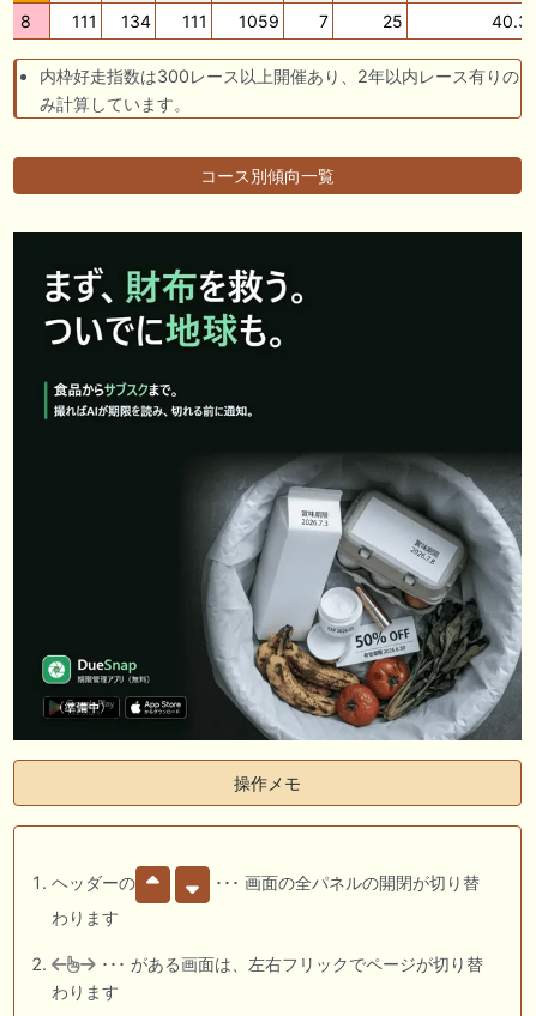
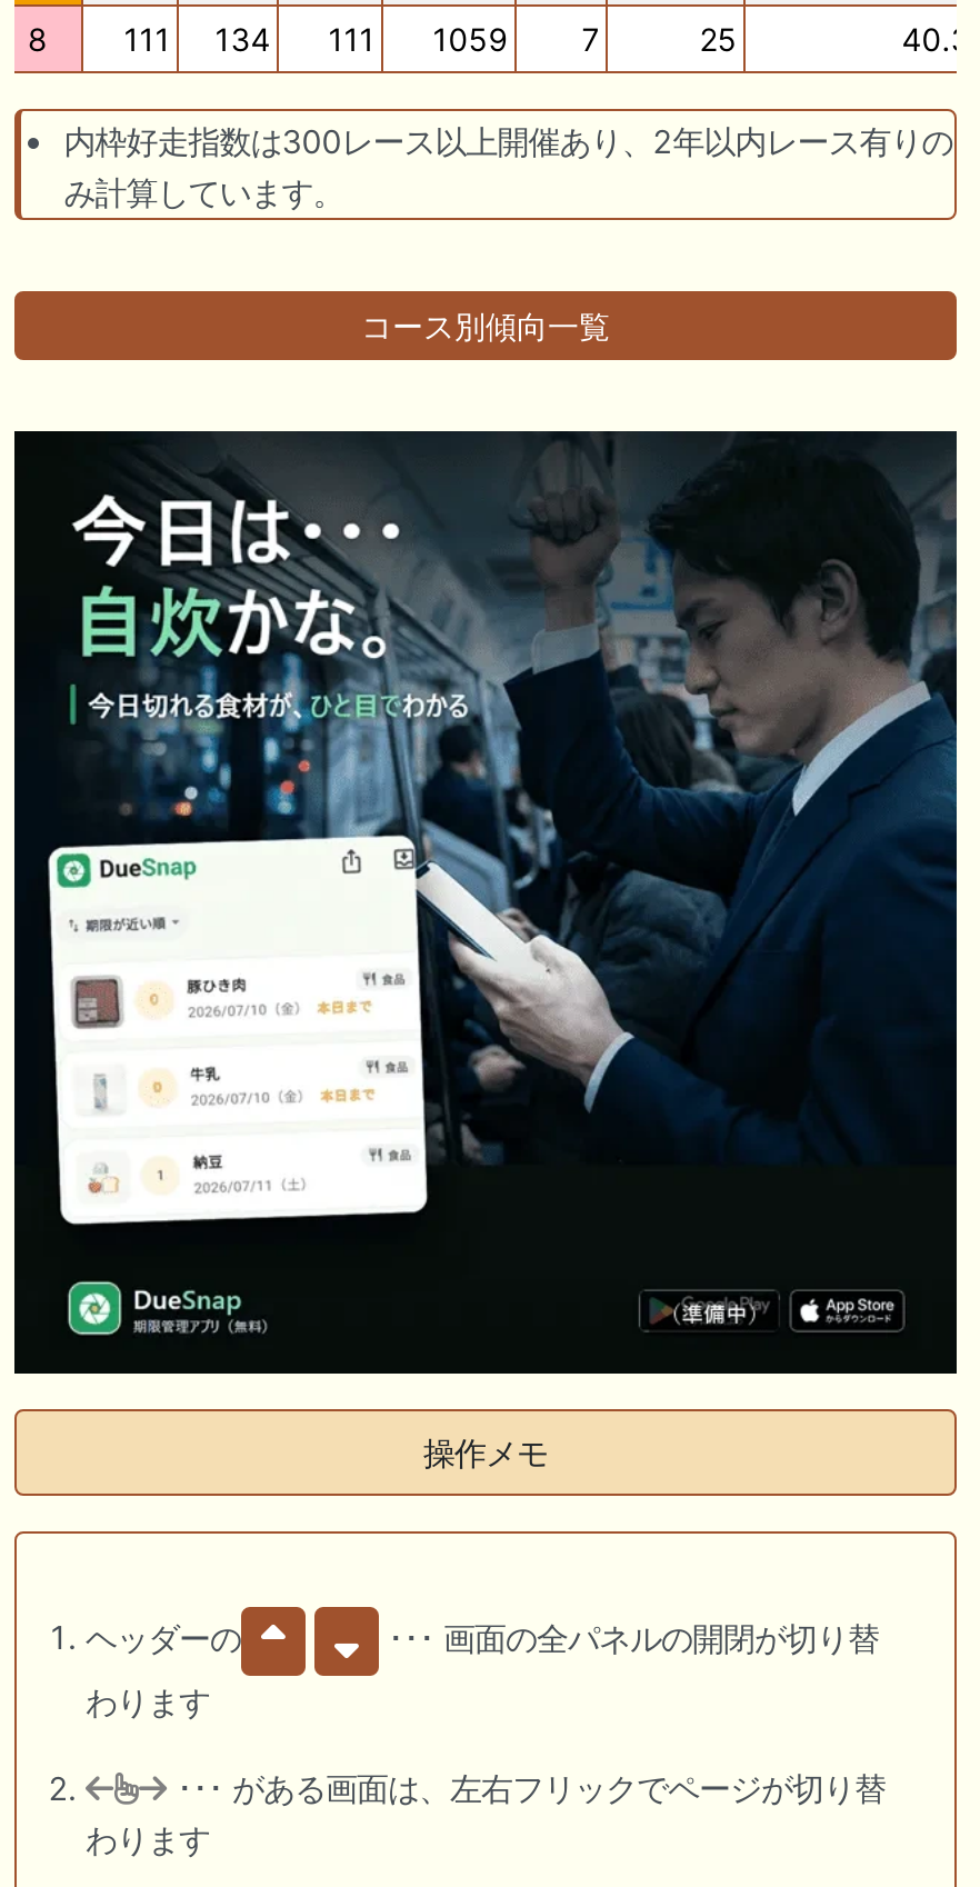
[31,235,523,742] [image] -> [46,433,959,1376] [image]

